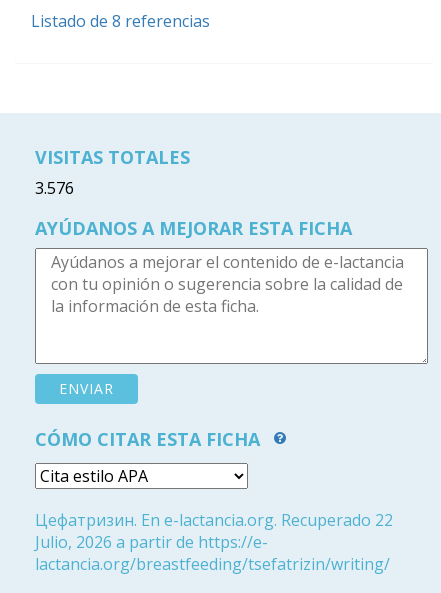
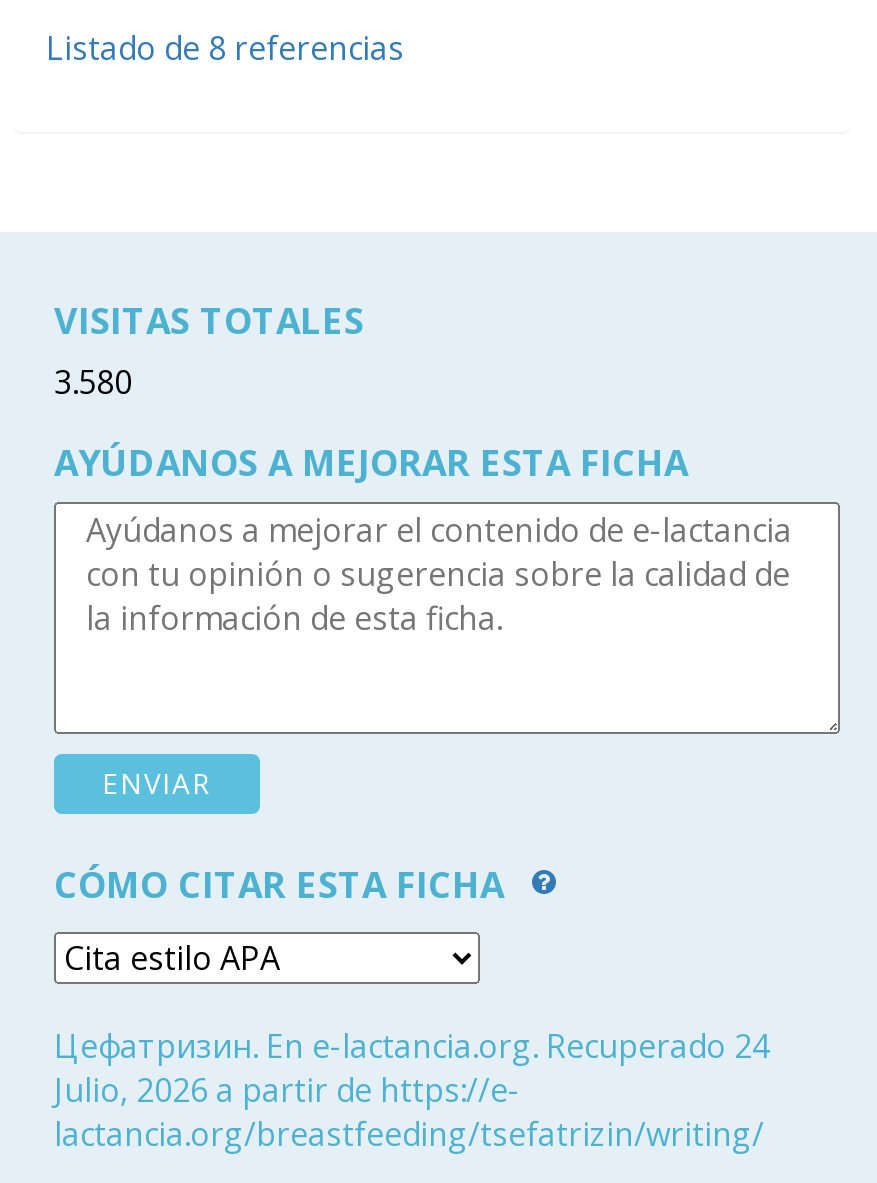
[35,177,74,199] 3.576 -> [54,360,132,404] 3.580
[35,509,393,531] Цефатризин. En e-lactancia.org. Recuperado 22 -> [54,1024,770,1068] Цефатризин. En e-lactancia.org. Recuperado 24

